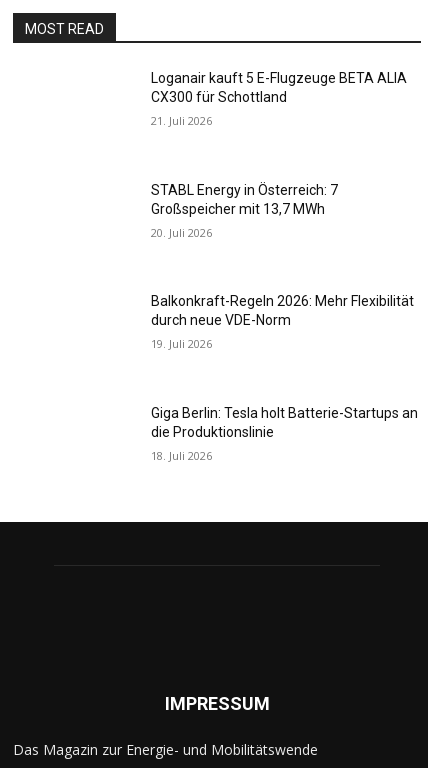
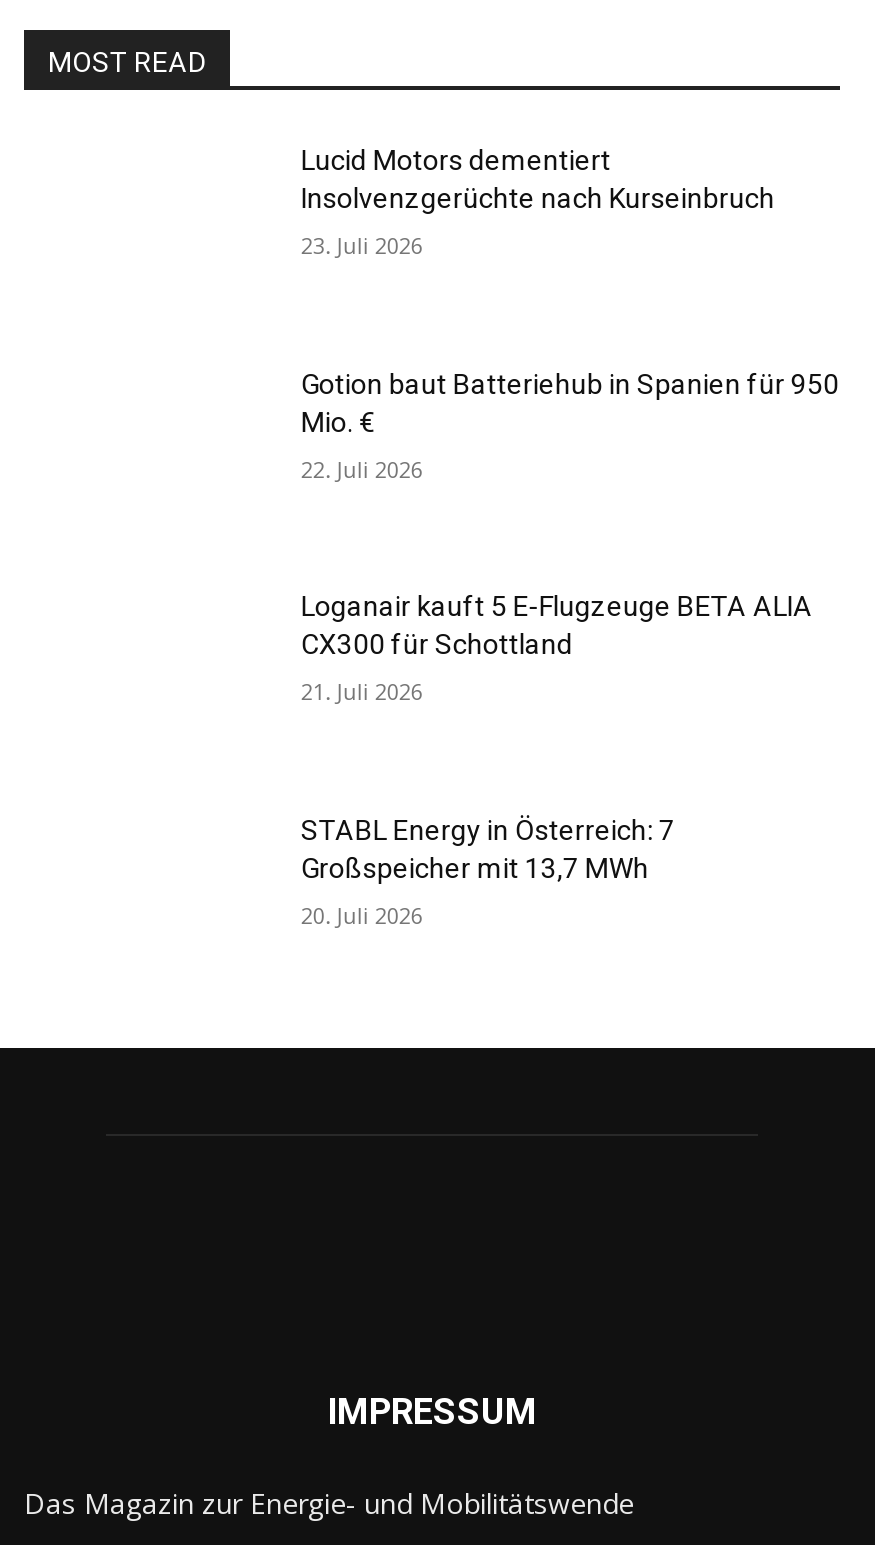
none -> [301,144,775,260] Lucid Motors dementiert | Insolvenzgerüchte nach Kurseinbruch | 23. Juli 2026
none -> [301,367,839,483] Gotion baut Batteriehub in Spanien für 950 | Mio. € | 22. Juli 2026
moved [151,70,407,240] -> [301,591,813,930]: Loganair kauft 5 E-Flugzeuge BETA ALIA | CX300 für Schottland | 21. Juli 2026 | STABL Energy in Österreich: 7 | Großspeicher mit 13,7 MWh | 20. Juli 2026
[151,293,414,351] Balkonkraft-Regeln 2026: Mehr Flexibilität | durch neue VDE-Norm | 19. Juli 2026 -> none
[151,405,418,463] Giga Berlin: Tesla holt Batterie-Startups an | die Produktionslinie | 18. Juli 2026 -> none

